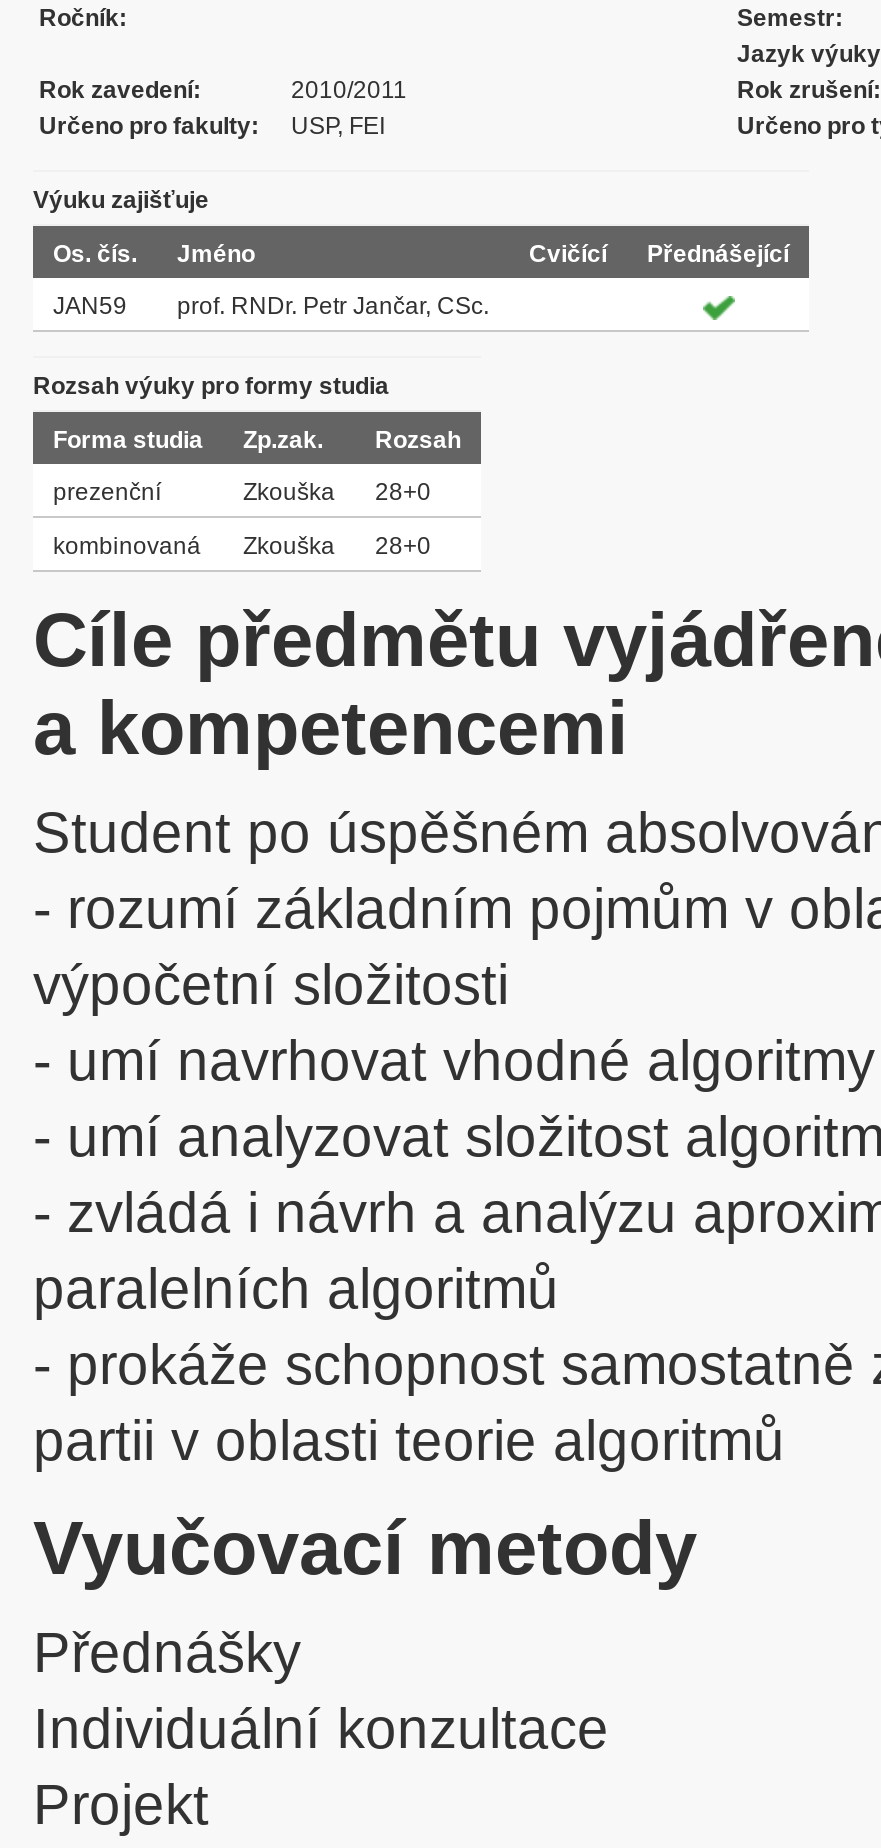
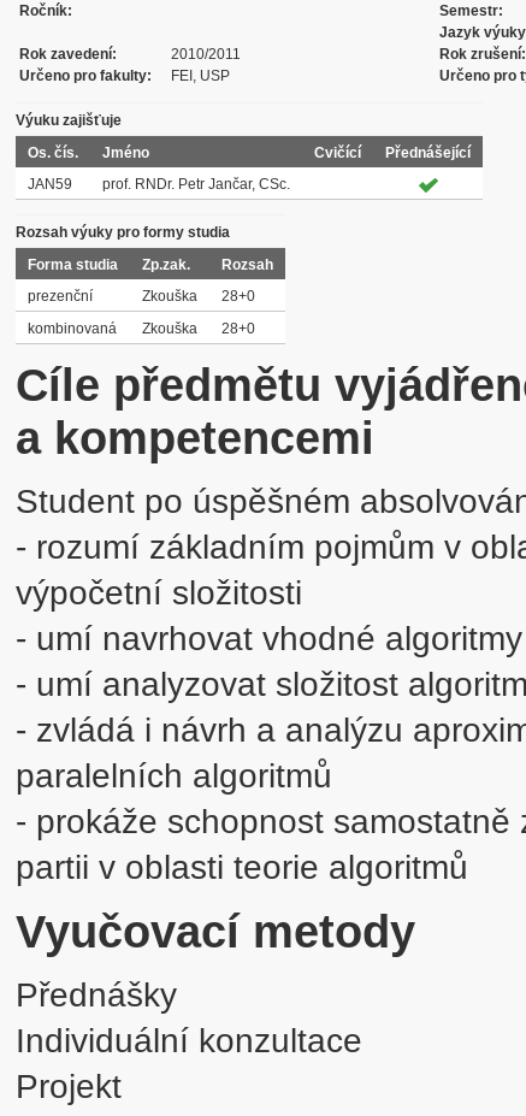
[291,112,385,140] USP, FEI -> [171,68,230,84] FEI, USP

